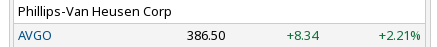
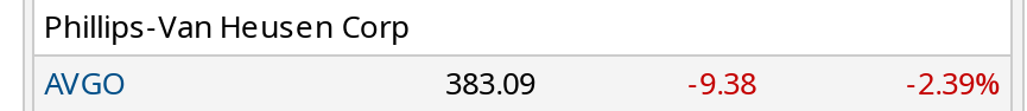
[187,26,225,44] 386.50 -> [445,61,536,104] 383.09
[287,26,318,44] +8.34 -> [688,61,757,104] -9.38
[379,26,421,44] +2.21% -> [906,61,1001,104] -2.39%

